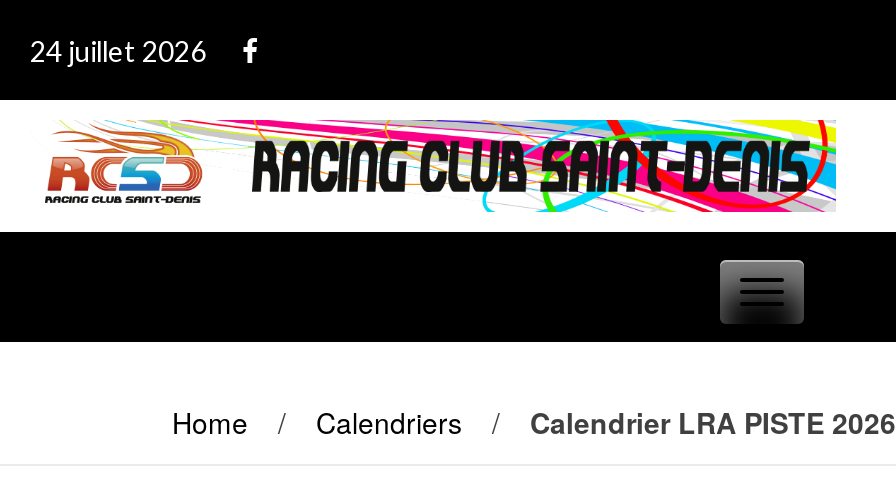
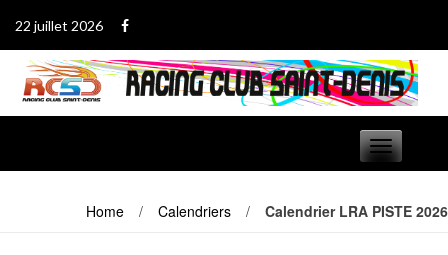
[30,34,206,68] 24 juillet 2026 -> [15,17,103,34] 22 juillet 2026

